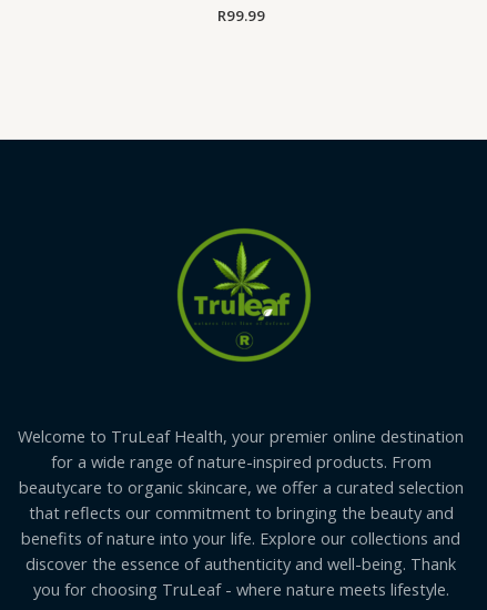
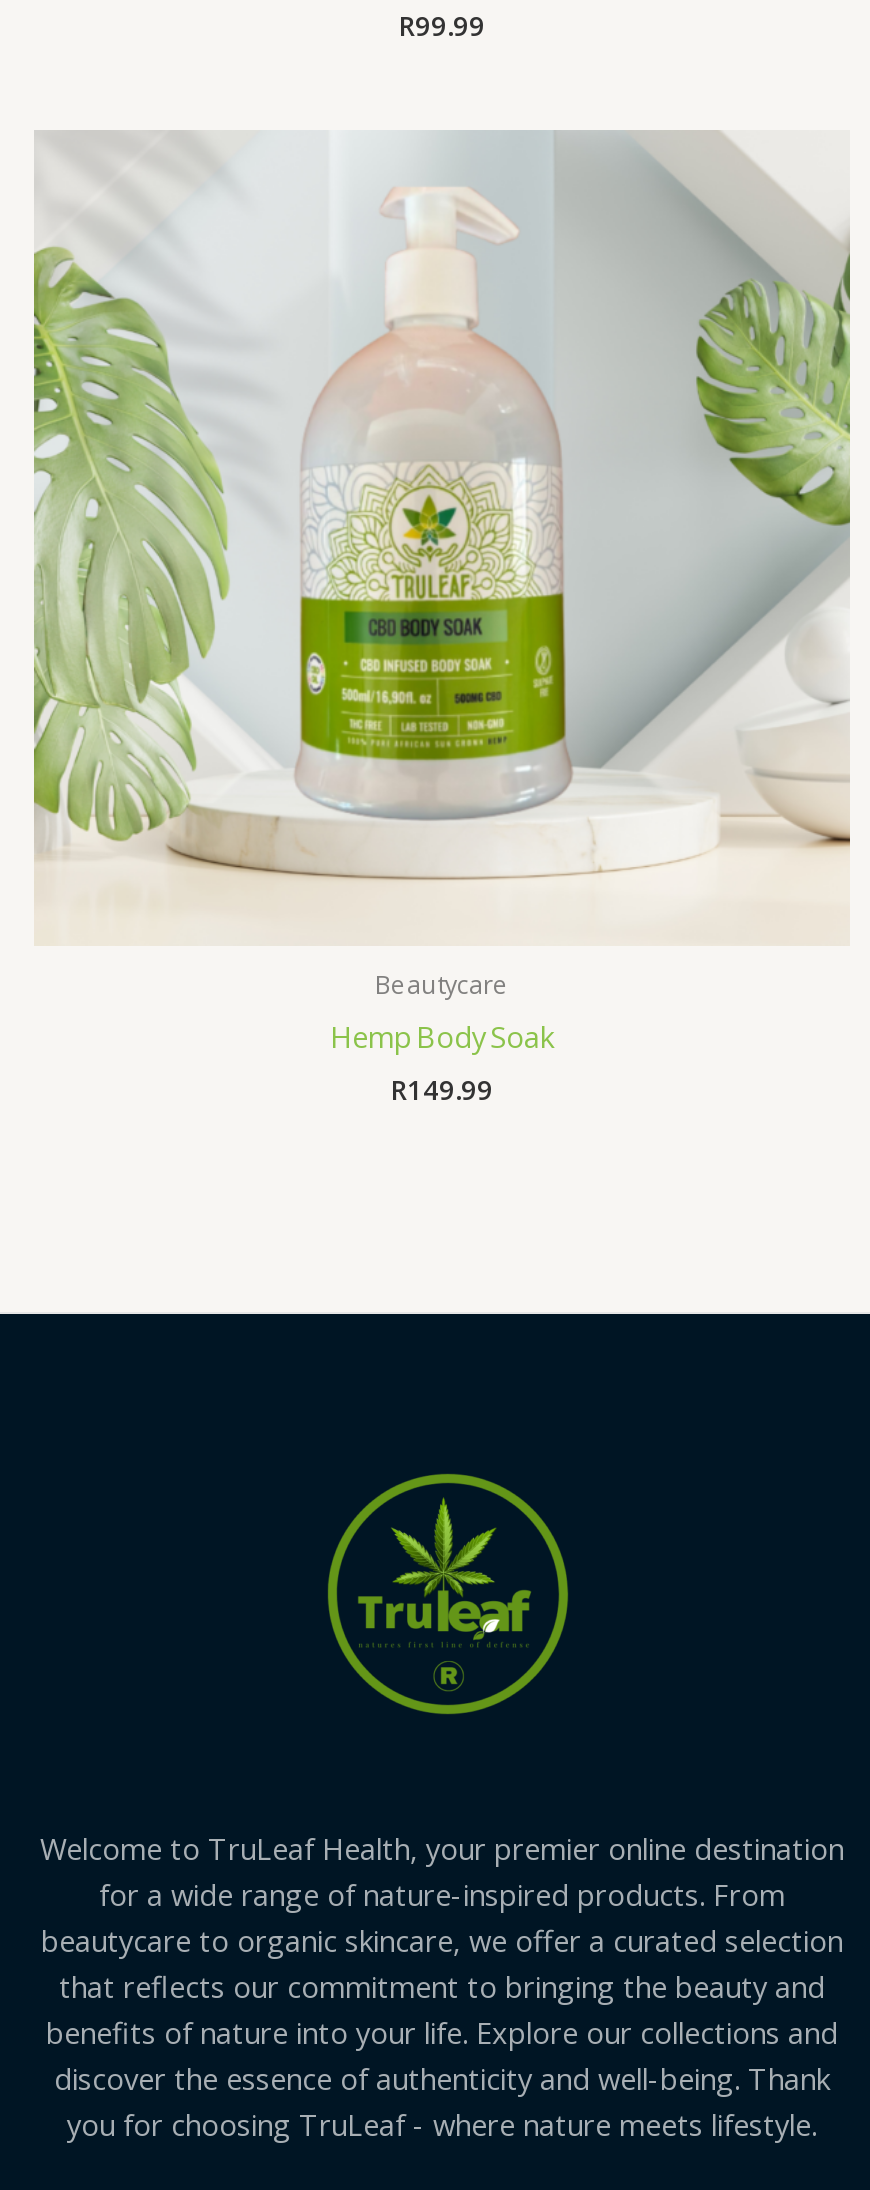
none -> [32,130,852,1109] [image] | Beautycare | Hemp Body Soak | R149.99

